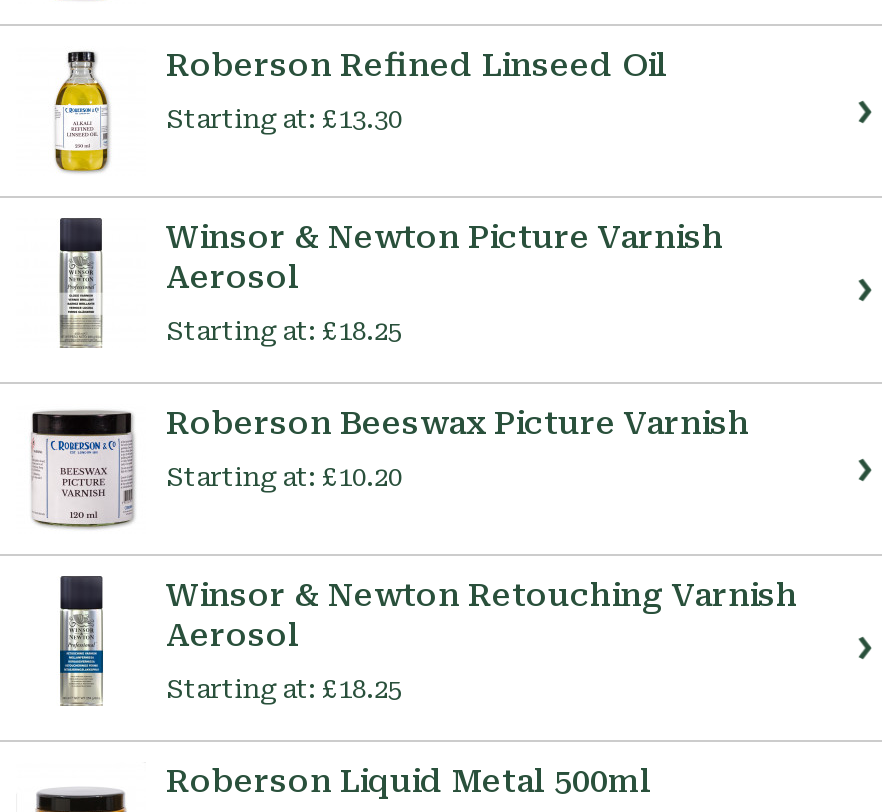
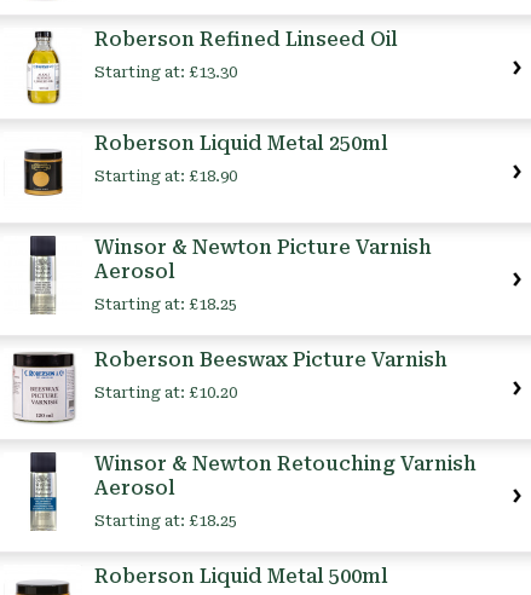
none -> [23,132,388,208] [image] | Roberson Liquid Metal 250ml | Starting at: £18.90

